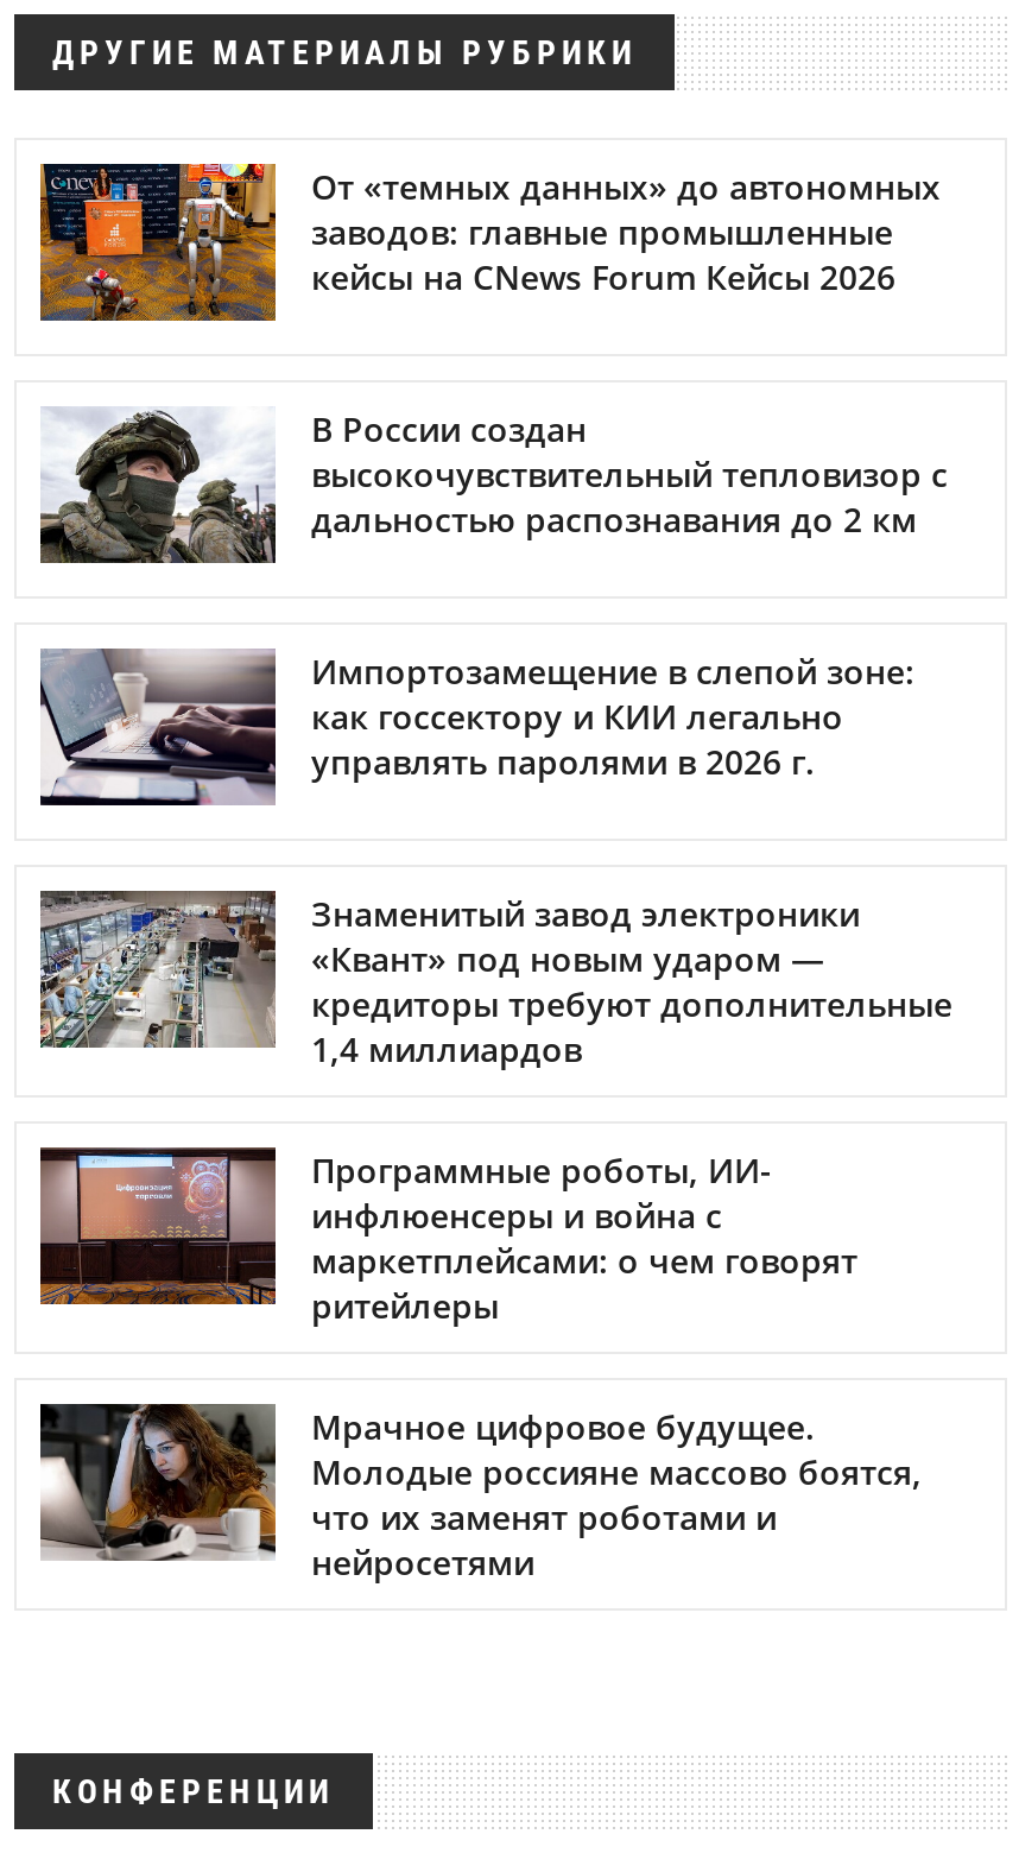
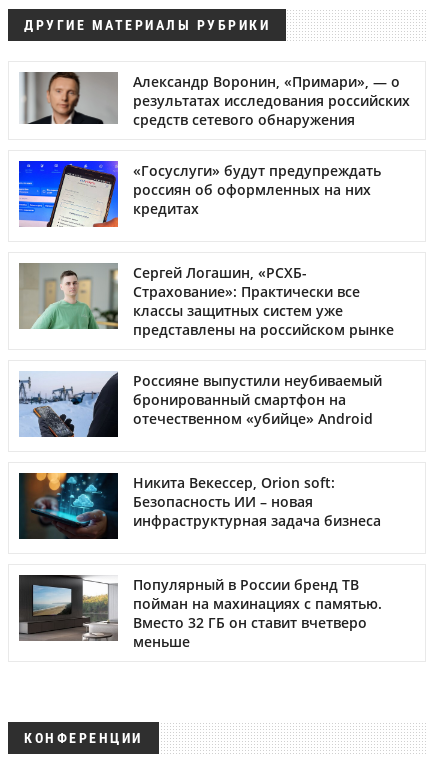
[38,162,941,323] [image] | От «темных данных» до автономных | заводов: главные промышленные | кейсы на CNews Forum Кейсы 2026 -> [19,71,410,129] [image] | Александр Воронин, «Примари», — о | результатах исследования российских | средств сетевого обнаружения
[38,406,948,565] [image] | В России создан | высокочувствительный тепловизор с | дальностью распознавания до 2 км -> [18,160,381,228] [image] | «Госуслуги» будут предупреждать | россиян об оформленных на них | кредитах
[40,646,914,808] [image] | Импортозамещение в слепой зоне: | как госсектору и КИИ легально | управлять паролями в 2026 г. -> [19,262,394,339] [image] | Сергей Логашин, «РСХБ- | Страхование»: Практически все | классы защитных систем уже | представлены на российском рынке
[38,888,952,1073] [image] | Знаменитый завод электроники | «Квант» под новым ударом — | кредиторы требуют дополнительные | 1,4 миллиардов -> [19,371,382,438] [image] | Россияне выпустили неубиваемый | бронированный смартфон на | отечественном «убийце» Android
[38,1145,857,1330] [image] | Программные роботы, ИИ- | инфлюенсеры и война с | маркетплейсами: о чем говорят | ритейлеры -> [18,472,381,540] [image] | Никита Векессер, Orion soft: | Безопасность ИИ – новая | инфраструктурная задача бизнеса
[40,1402,922,1586] [image] | Мрачное цифровое будущее. | Молодые россияне массово боятся, | что их заменят роботами и | нейросетями -> [19,575,382,651] [image] | Популярный в России бренд ТВ | пойман на махинациях с памятью. | Вместо 32 ГБ он ставит вчетверо | меньше

